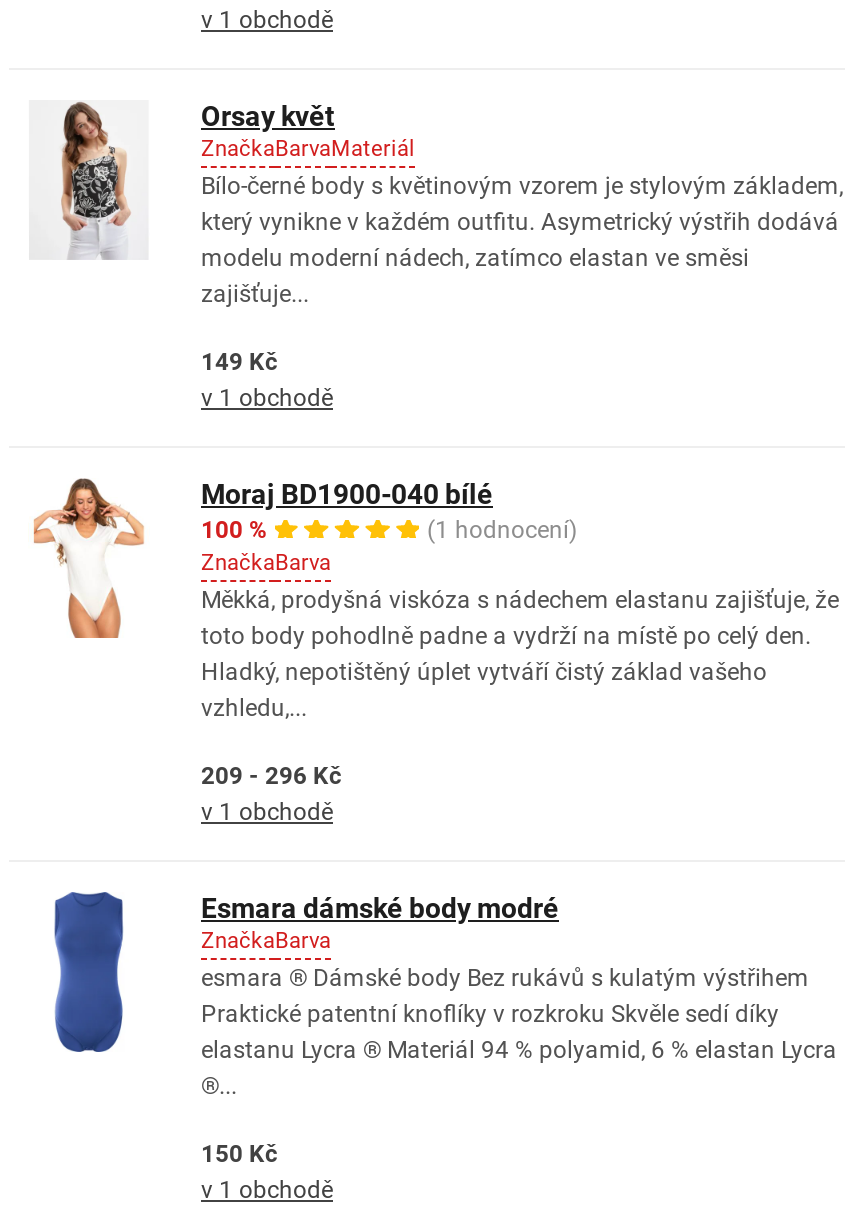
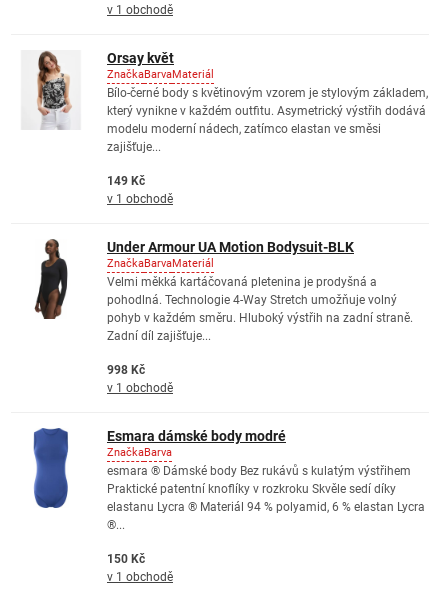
[31,478,839,722] [image] | Moraj BD1900-040 bílé | 100 % | (1 hodnocení) | ZnačkaBarva | Měkká, prodyšná viskóza s nádechem elastanu zajišťuje, že | toto body pohodlně padne a vydrží na místě po celý den. | Hladký, nepotištěný úplet vytváří čistý základ vašeho | vzhledu,... -> [34,239,413,343] [image] | Under Armour UA Motion Bodysuit-BLK | ZnačkaBarvaMateriál | Velmi měkká kartáčovaná pletenina je prodyšná a | pohodlná. Technologie 4-Way Stretch umožňuje volný | pohyb v každém směru. Hluboký výstřih na zadní straně. | Zadní díl zajišťuje...
[201,762,341,790] 209 - 296 Kč -> [107,363,145,377] 998 Kč

